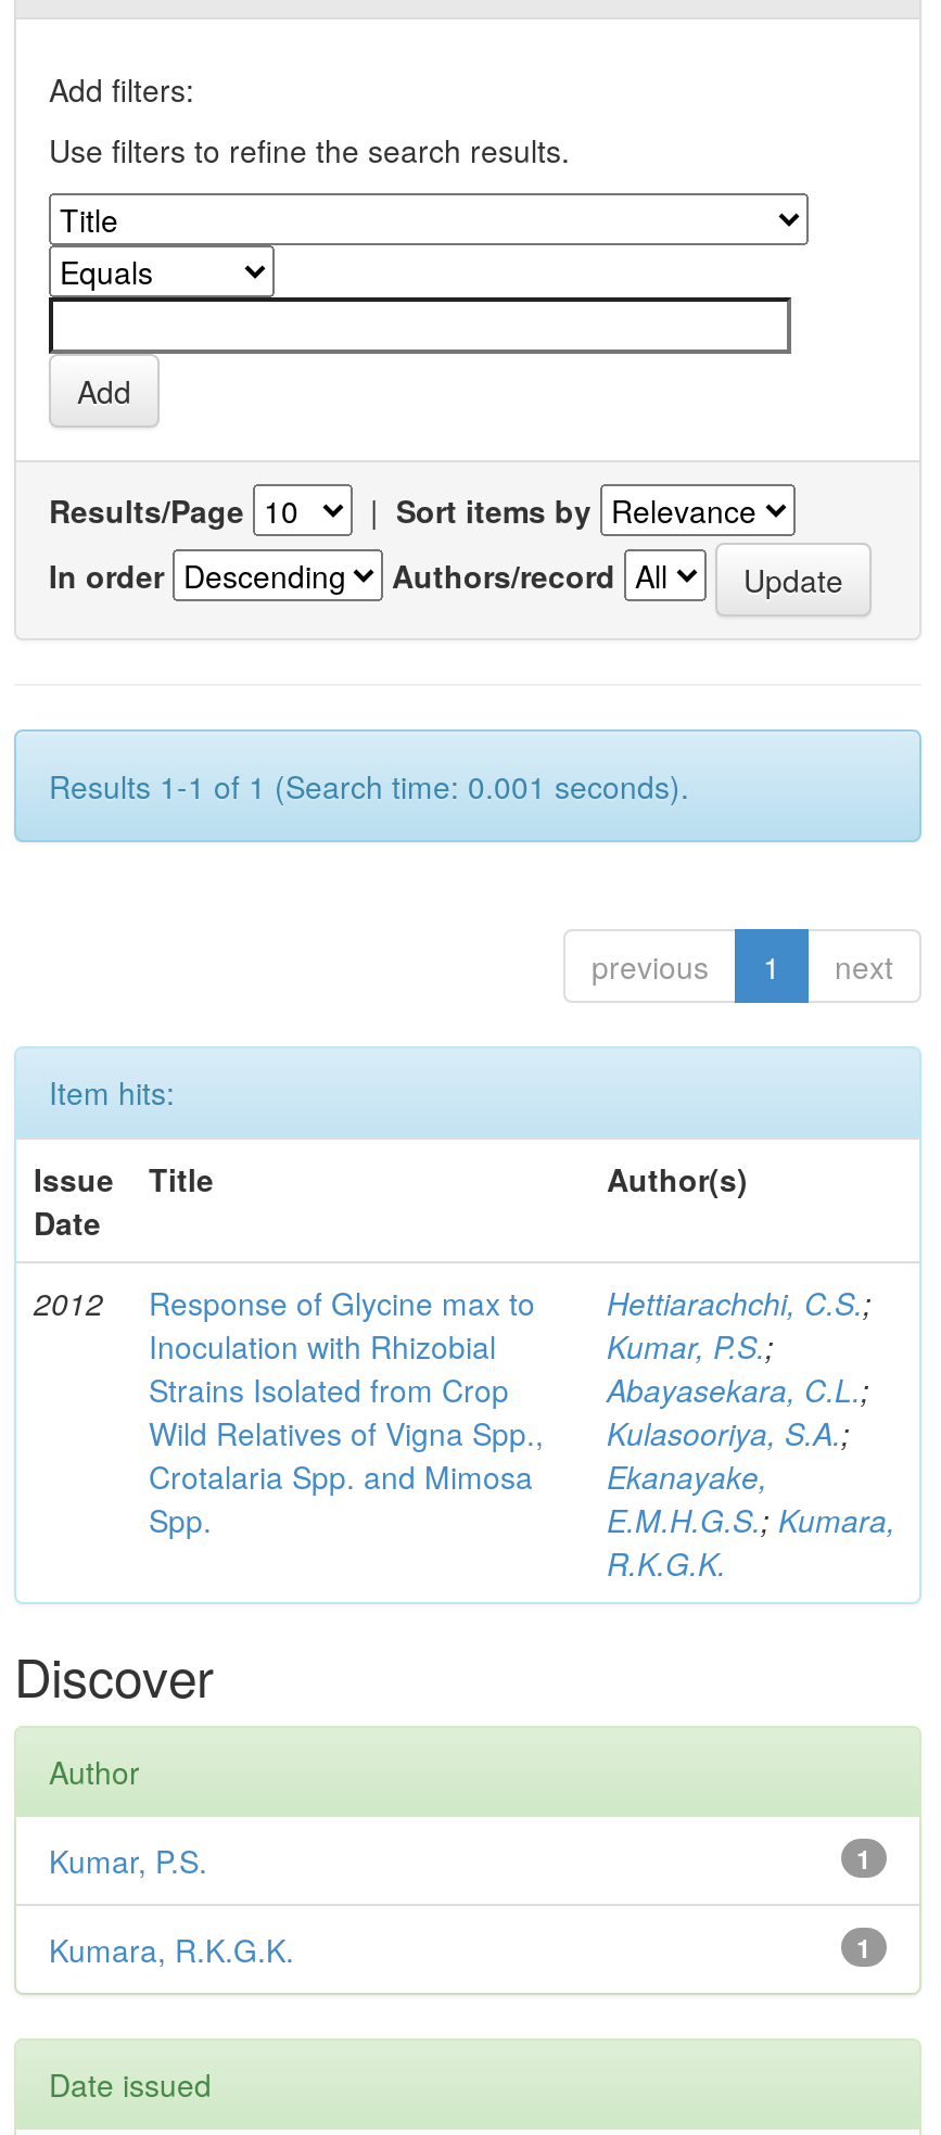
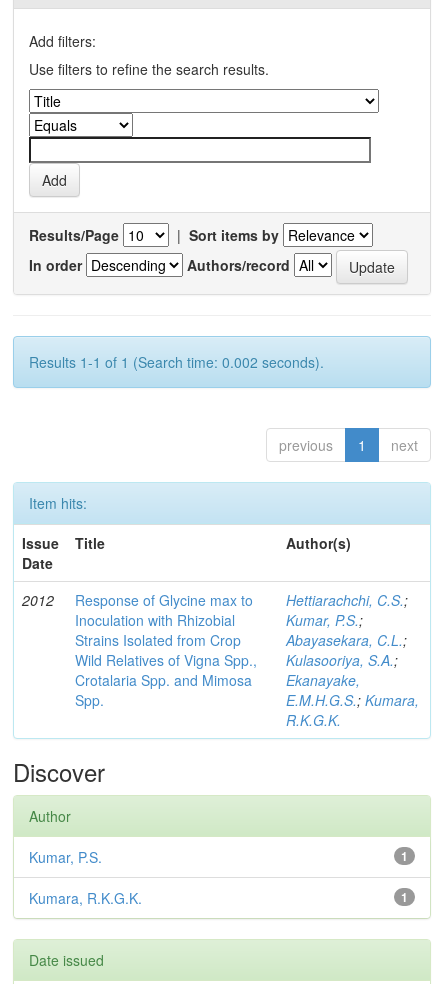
[49,764,689,808] Results 1-1 of 1 (Search time: 0.001 seconds). -> [29,352,324,372] Results 1-1 of 1 (Search time: 0.002 seconds).

